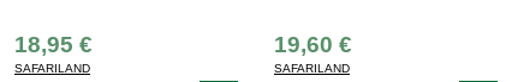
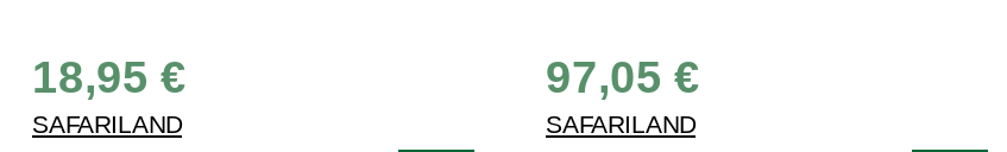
[274,32,352,57] 19,60 € -> [546,52,700,102] 97,05 €

